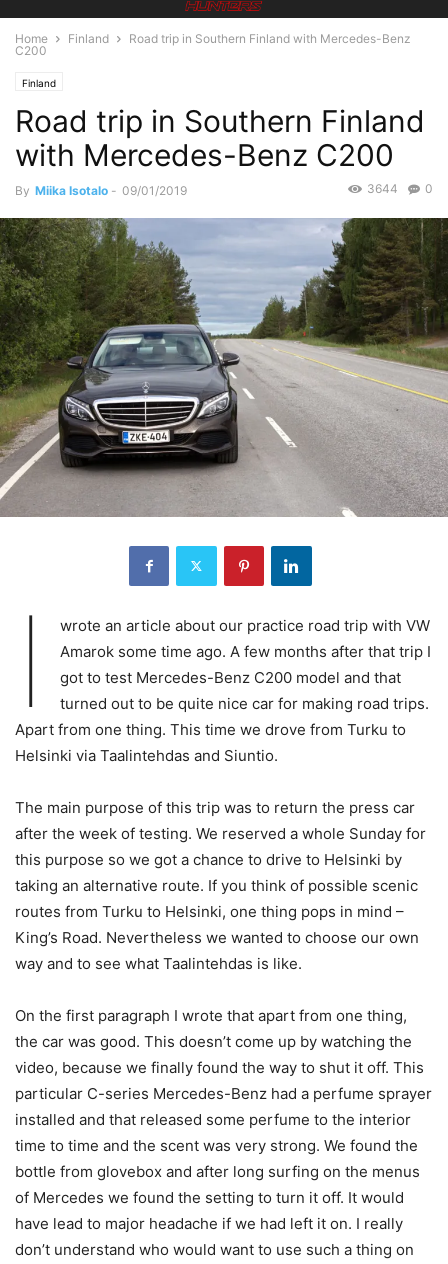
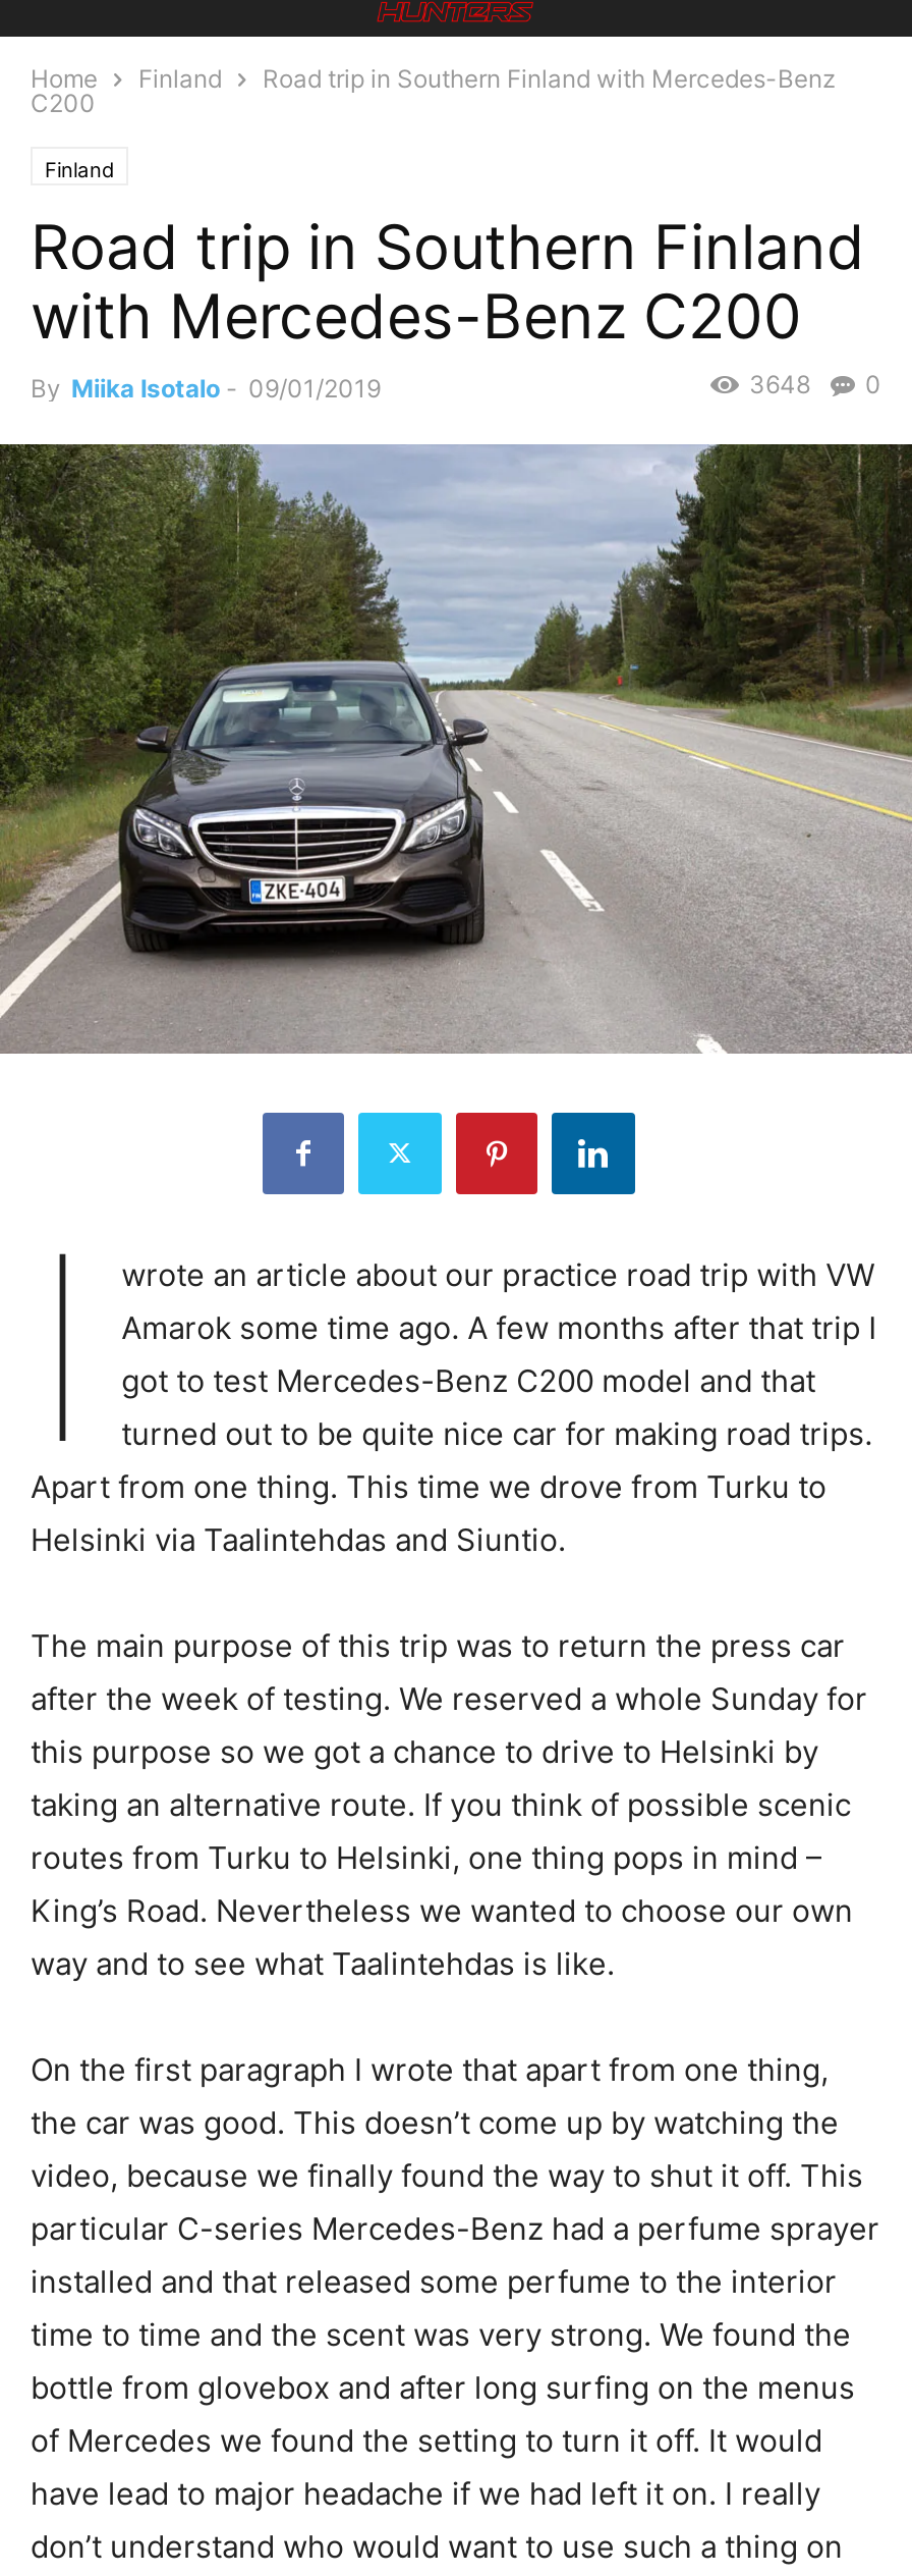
[367,181,433,196] 3644 0 -> [749,369,881,399] 3648 0

